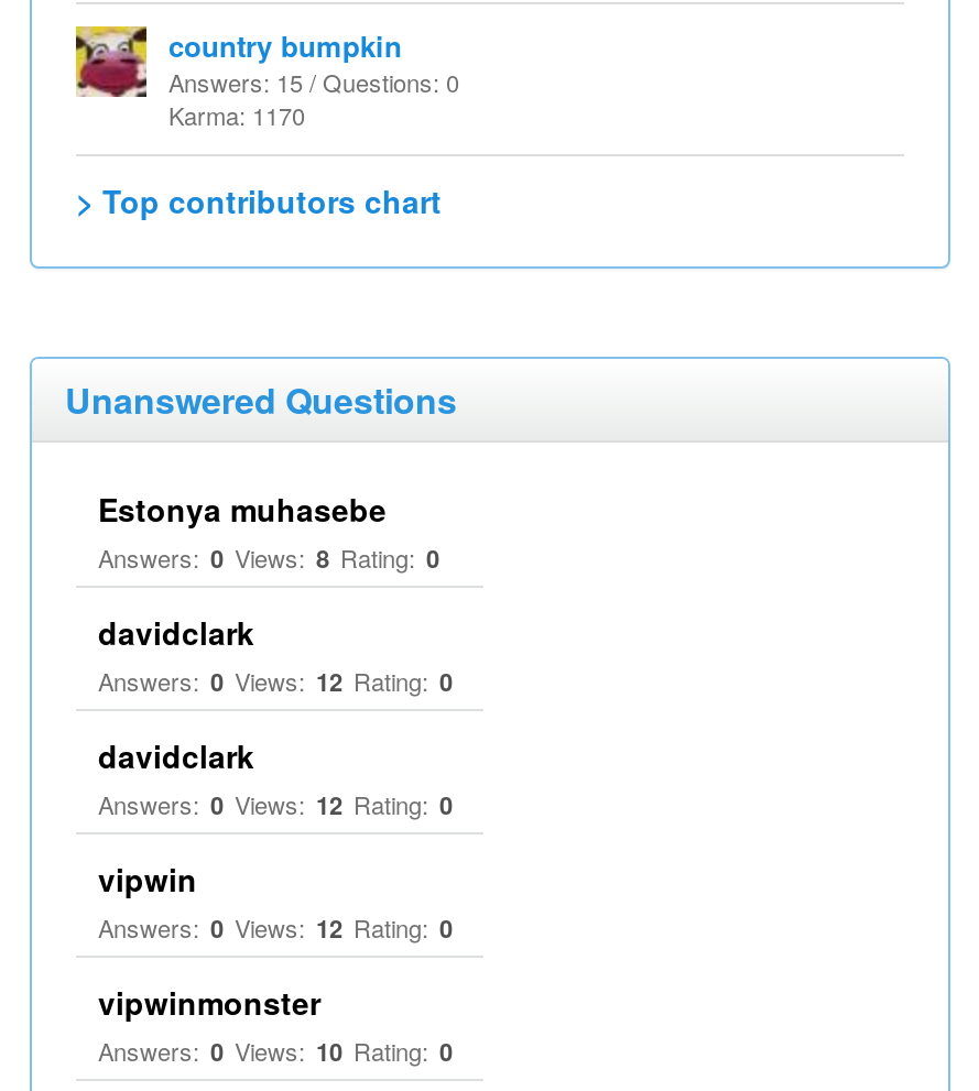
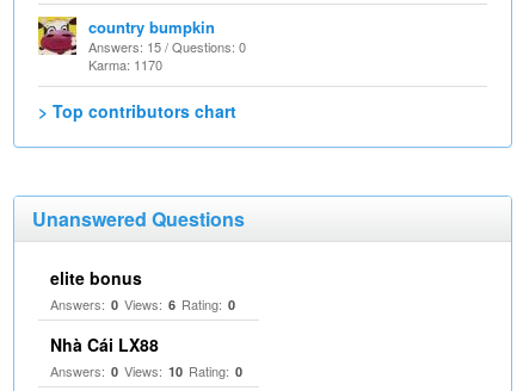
[98,487,453,1024] Estonya muhasebe | Answers: 0 Views: 8 Rating: 0 | davidclark | Answers: 0 Views: 12 Rating: 0 | davidclark | Answers: 0 Views: 12 Rating: 0 | vipwin | Answers: 0 Views: 12 Rating: 0 | vipwinmonster -> [50,266,235,356] elite bonus | Answers: 0 Views: 6 Rating: 0 | Nhà Cái LX88

